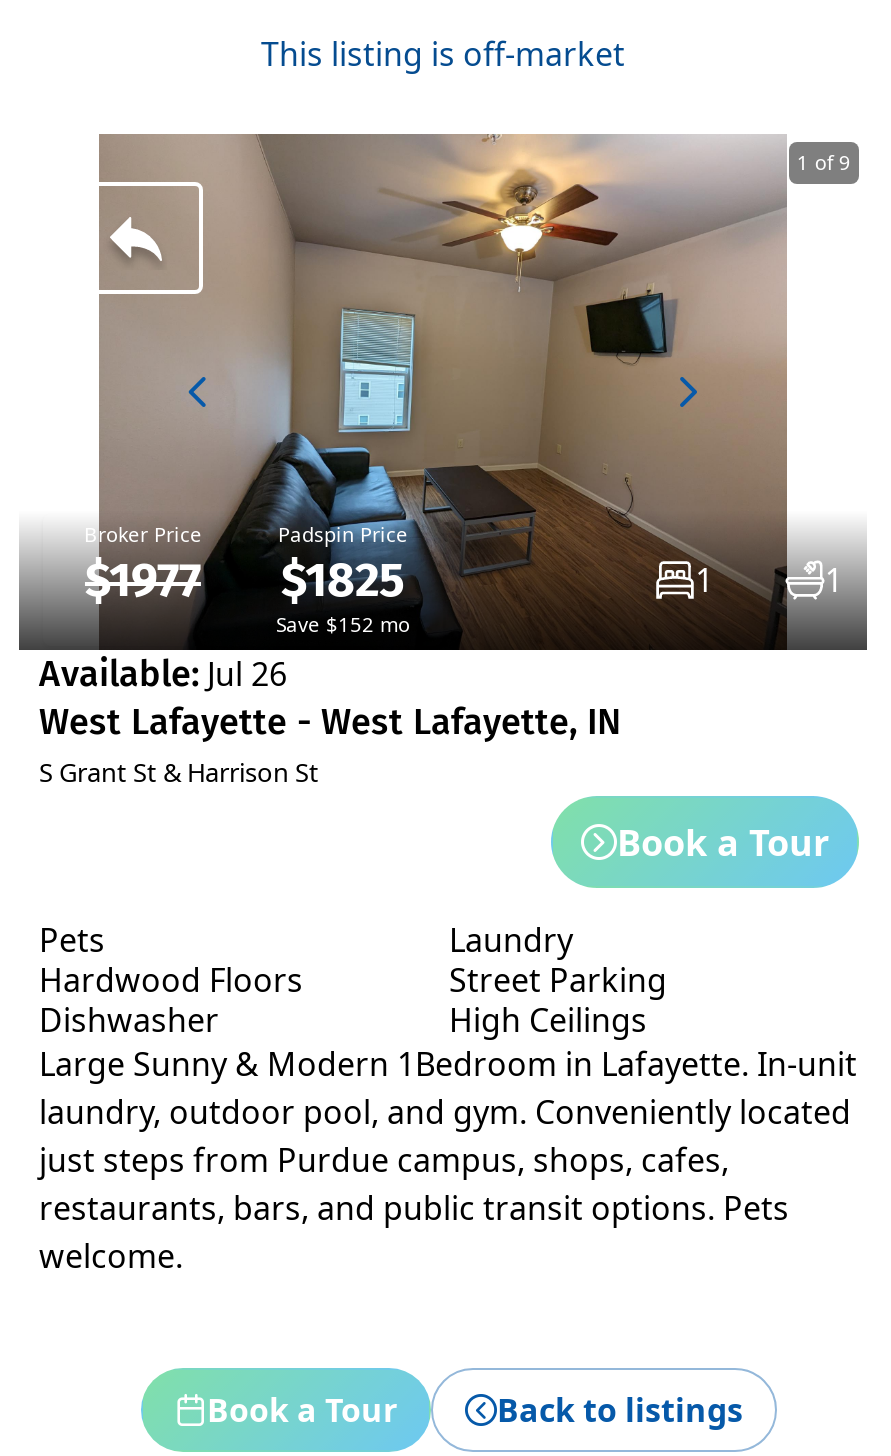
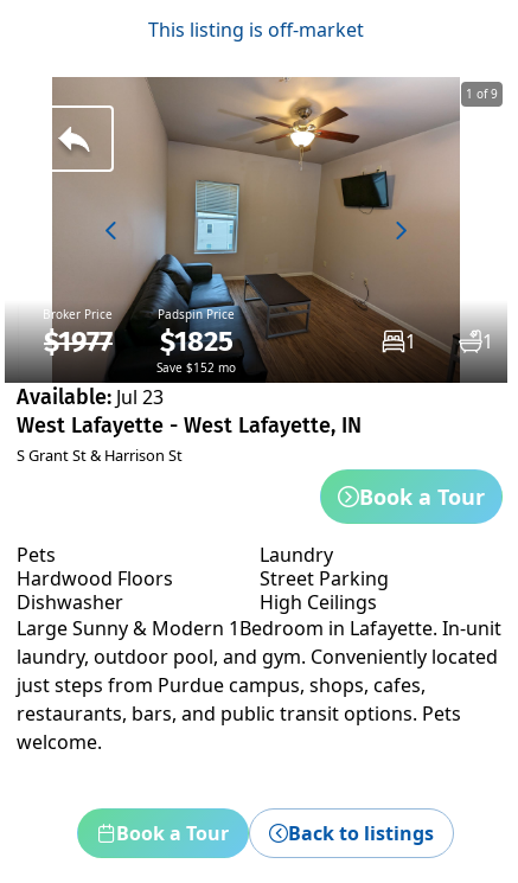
[39,652,287,696] Available: Jul 26 -> [17,384,164,410] Available: Jul 23

